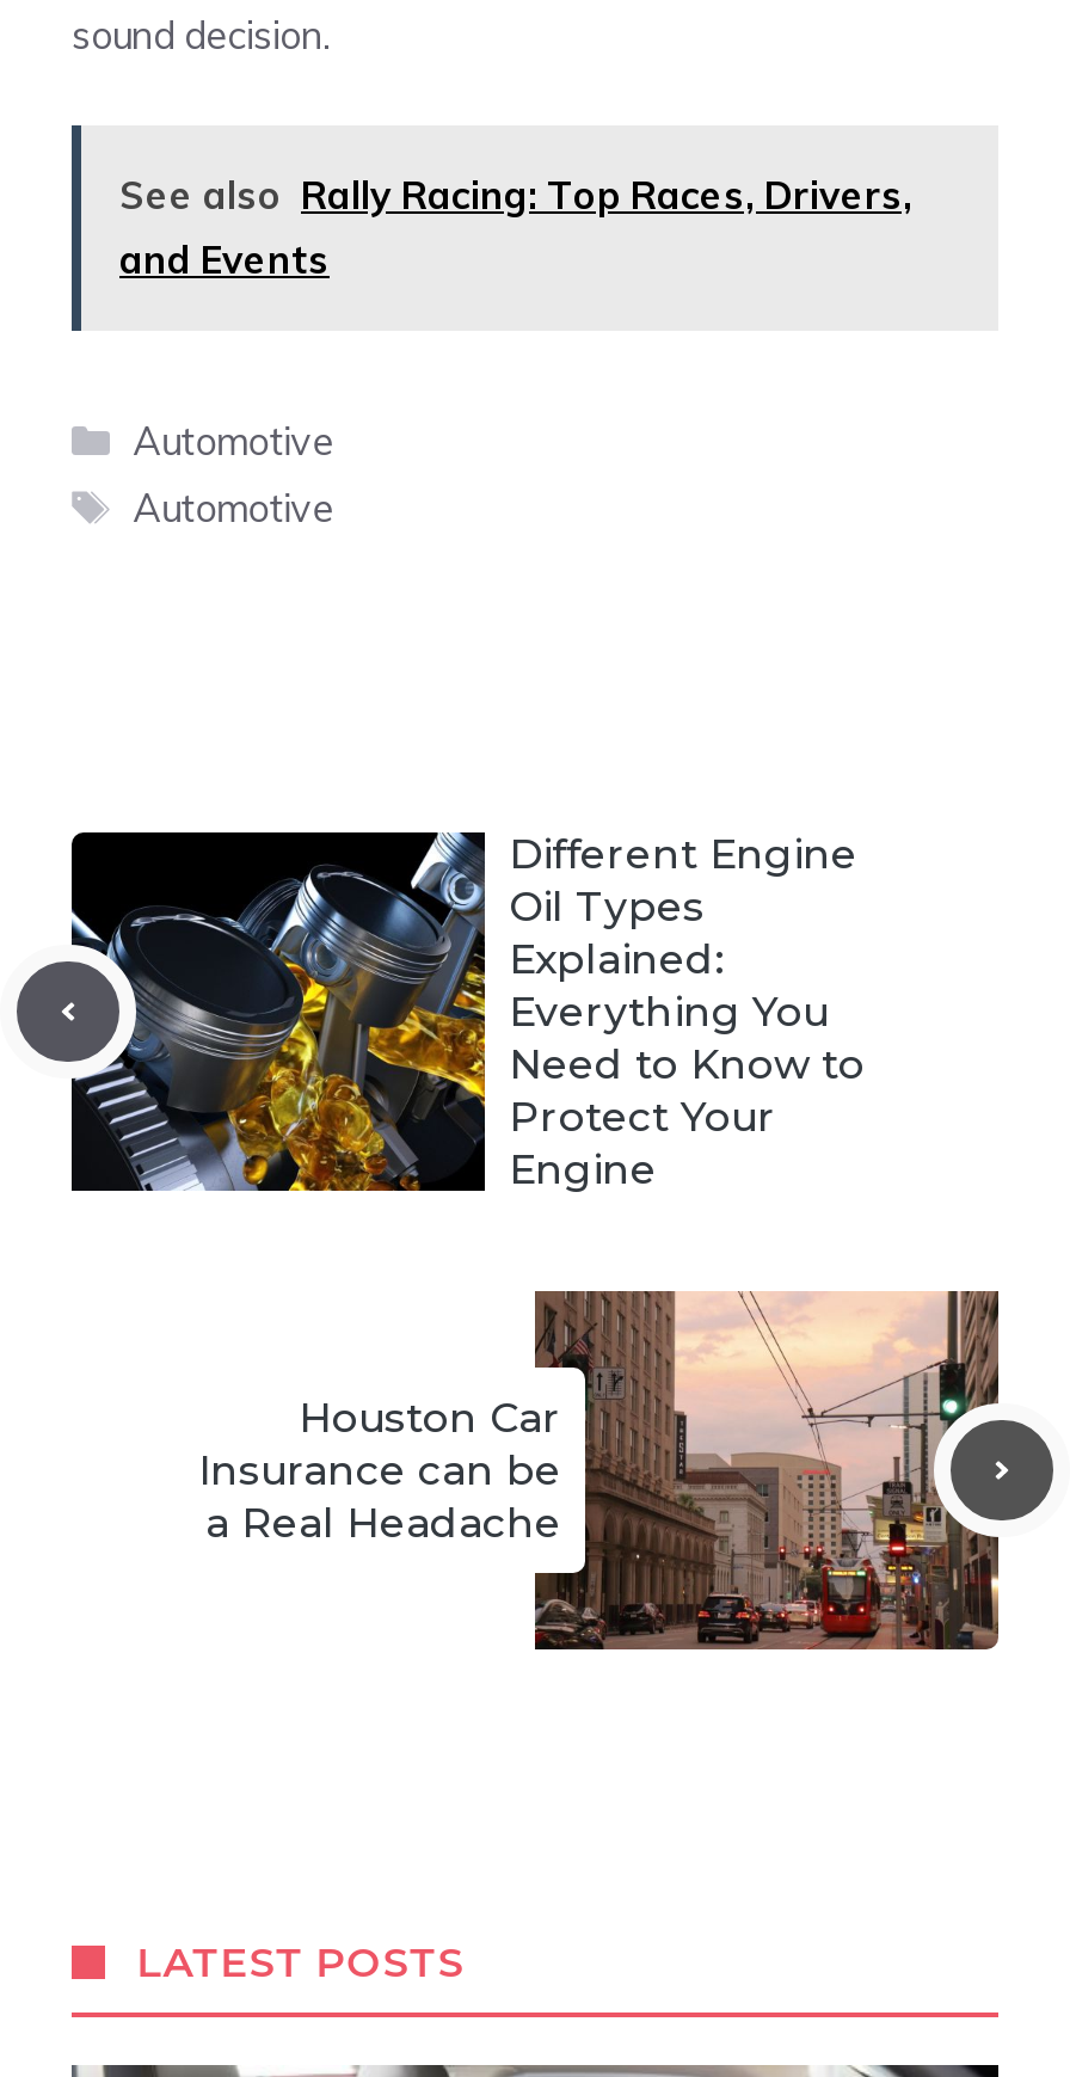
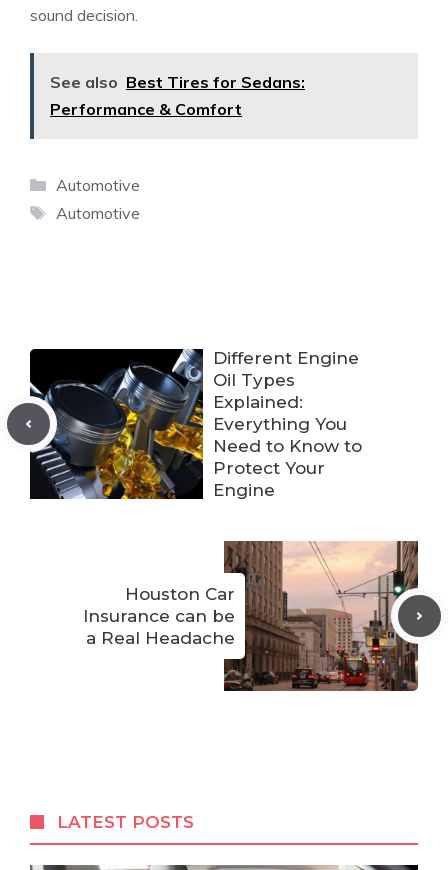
[119,171,912,283] See also Rally Racing: Top Races, Drivers, | and Events -> [50,72,305,119] See also Best Tires for Sedans: | Performance & Comfort

